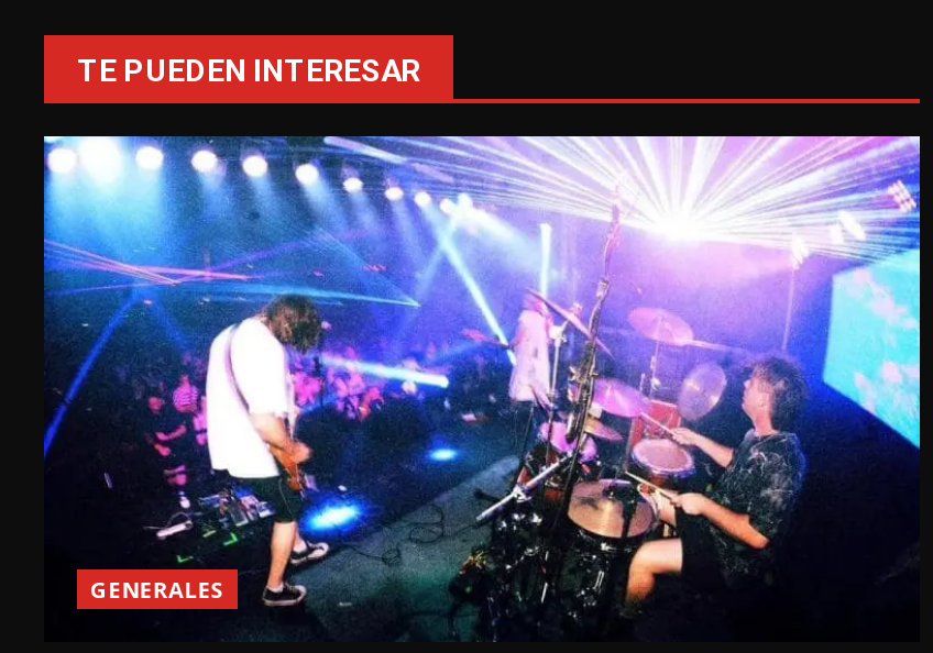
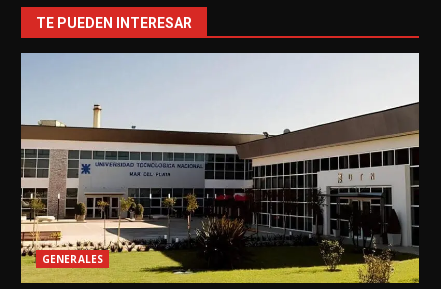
[42,134,922,642] [image] -> [20,52,420,284] [image]

